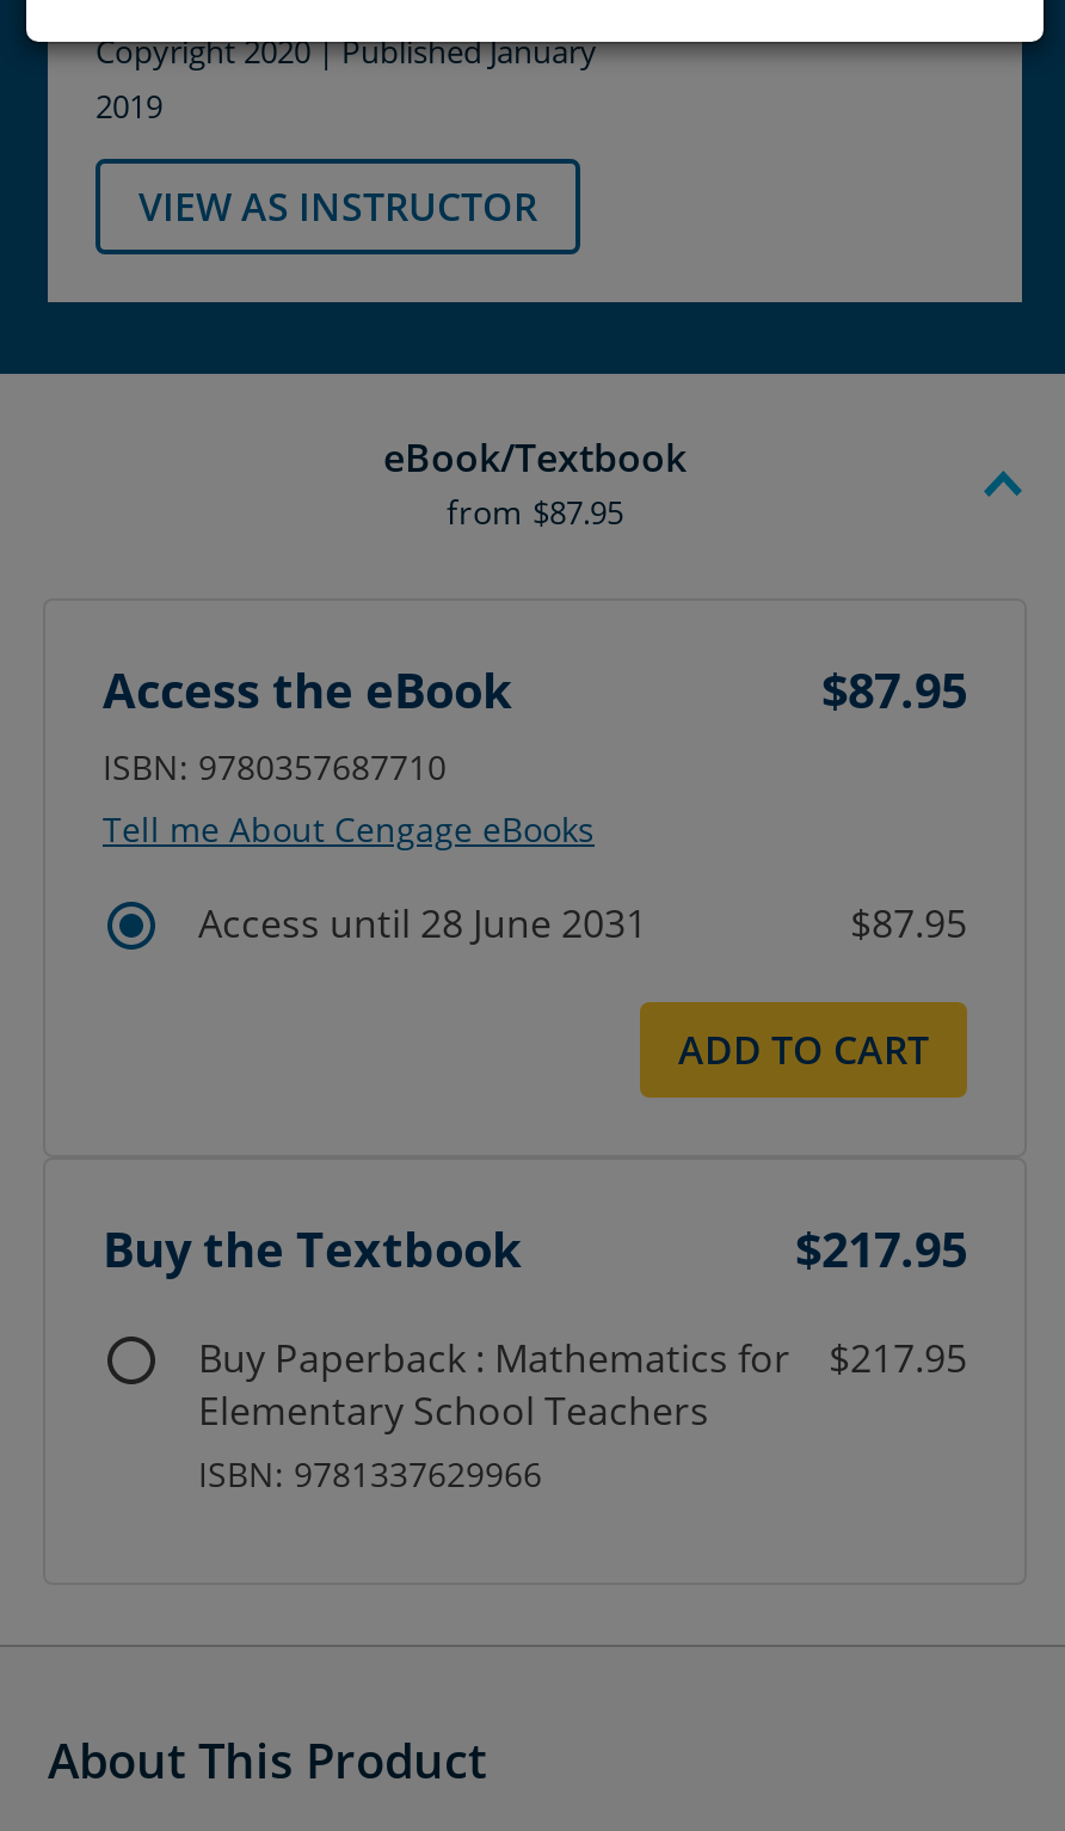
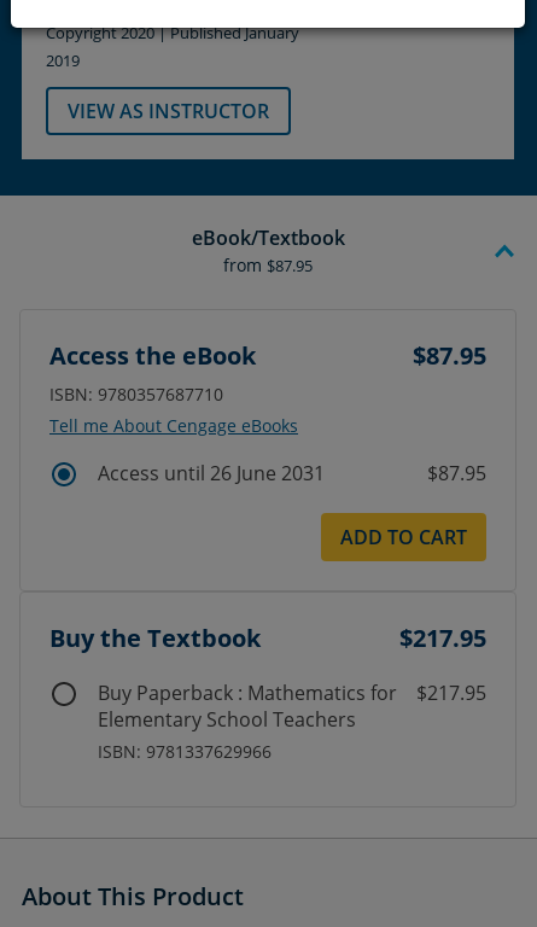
[198,896,647,949] Access until 28 June 2031 -> [98,460,325,486] Access until 26 June 2031

